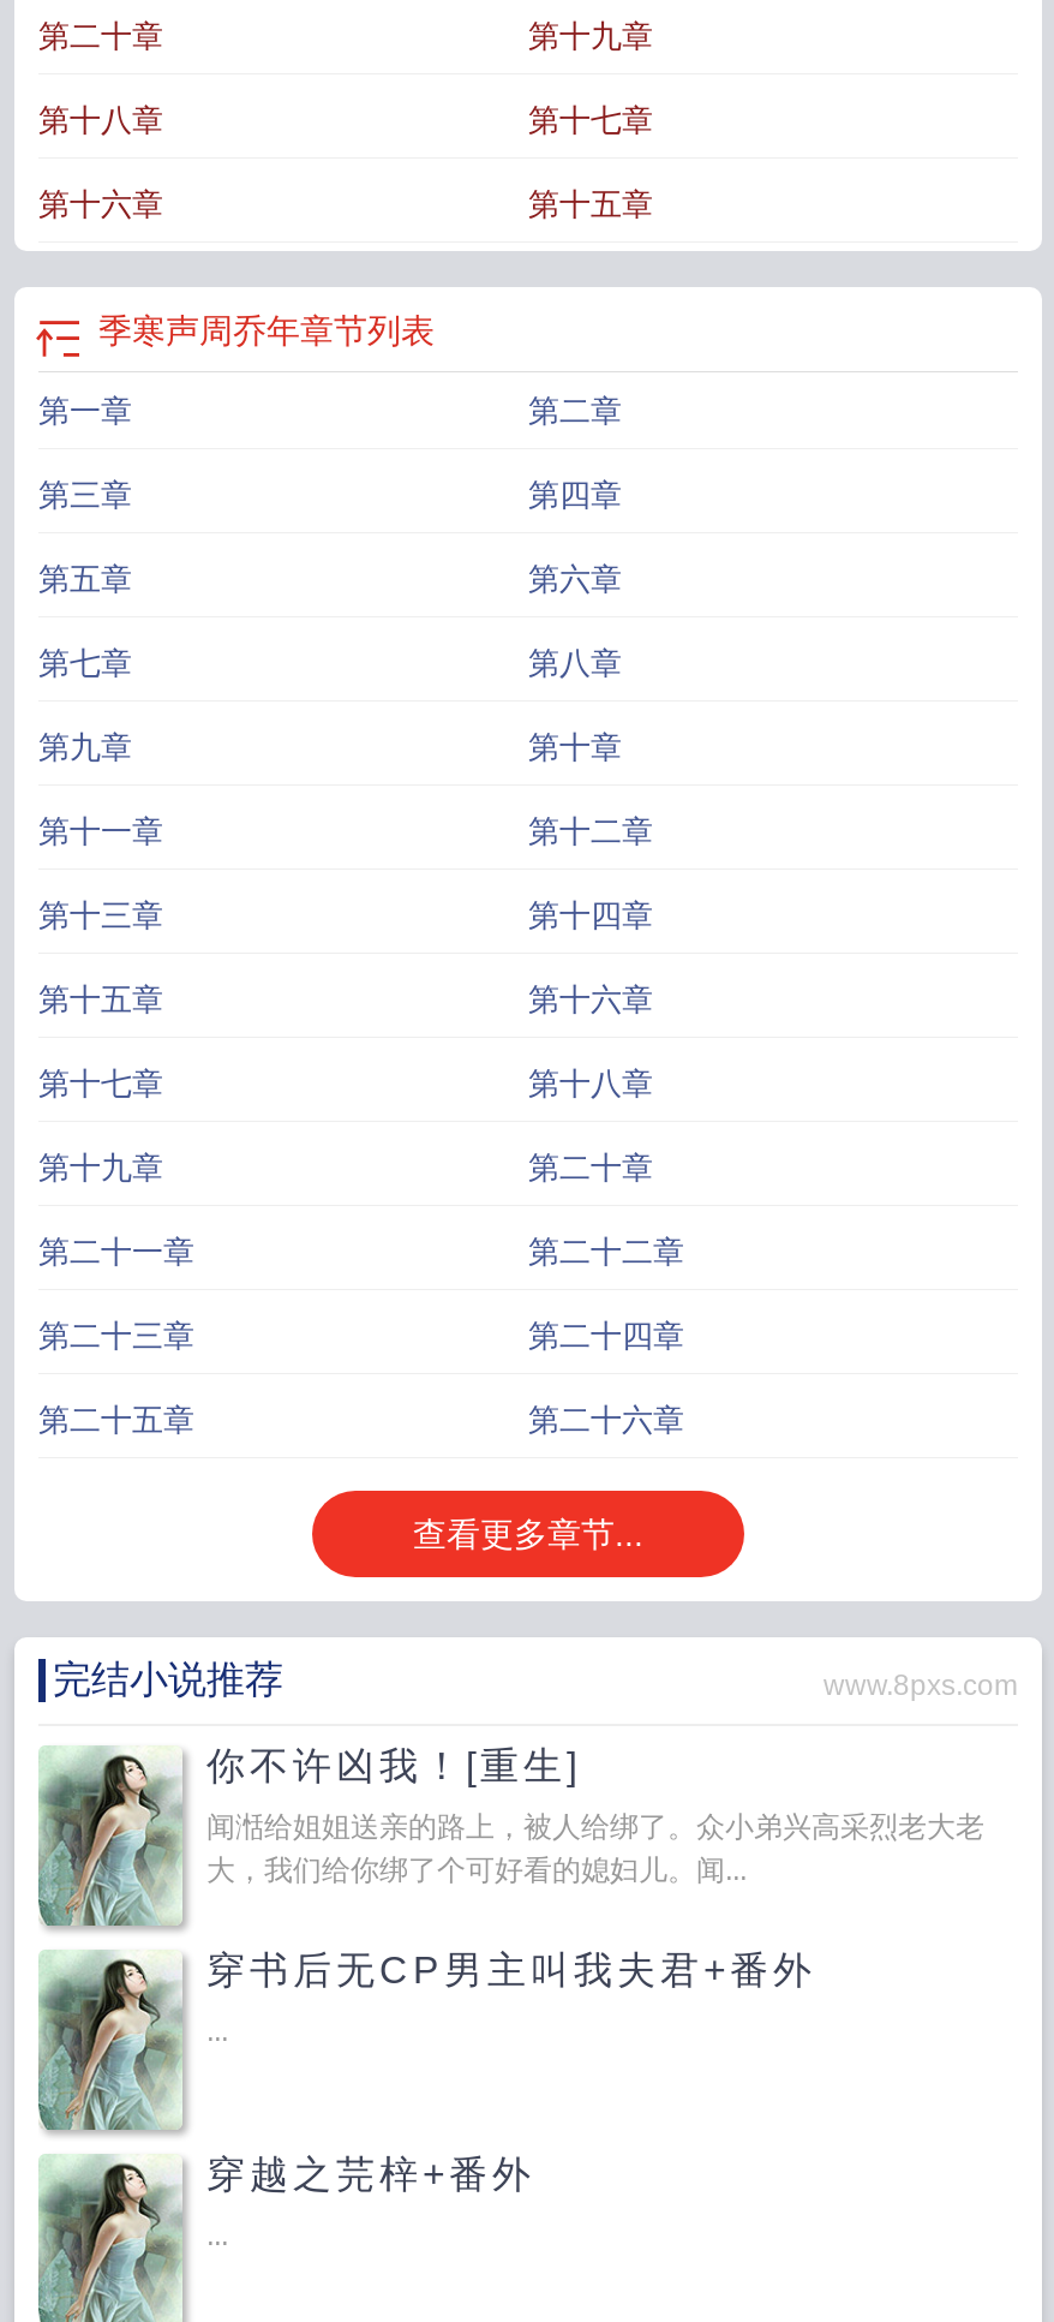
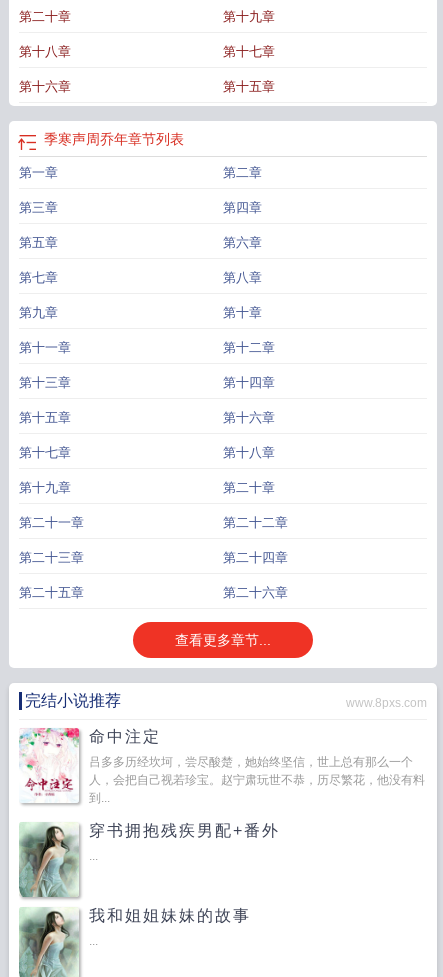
[36,1745,581,1928] [image] | 你不许凶我！[重生] -> [19,727,161,803] [image] | 命中注定
[206,1810,984,1887] 闻湉给姐姐送亲的路上，被人给绑了。众小弟兴高采烈老大老 | 大，我们给你绑了个可好看的媳妇儿。闻... -> [89,755,425,805] 吕多多历经坎坷，尝尽酸楚，她始终坚信，世上总有那么一个 | 人，会把自己视若珍宝。赵宁肃玩世不恭，历尽繁花，他没有料 | 到...
[206,1950,816,1990] 穿书后无CP男主叫我夫君+番外 -> [89,822,280,839] 穿书拥抱残疾男配+番外
[206,2154,535,2195] 穿越之芫梓+番外 -> [89,907,251,924] 我和姐姐妹妹的故事

